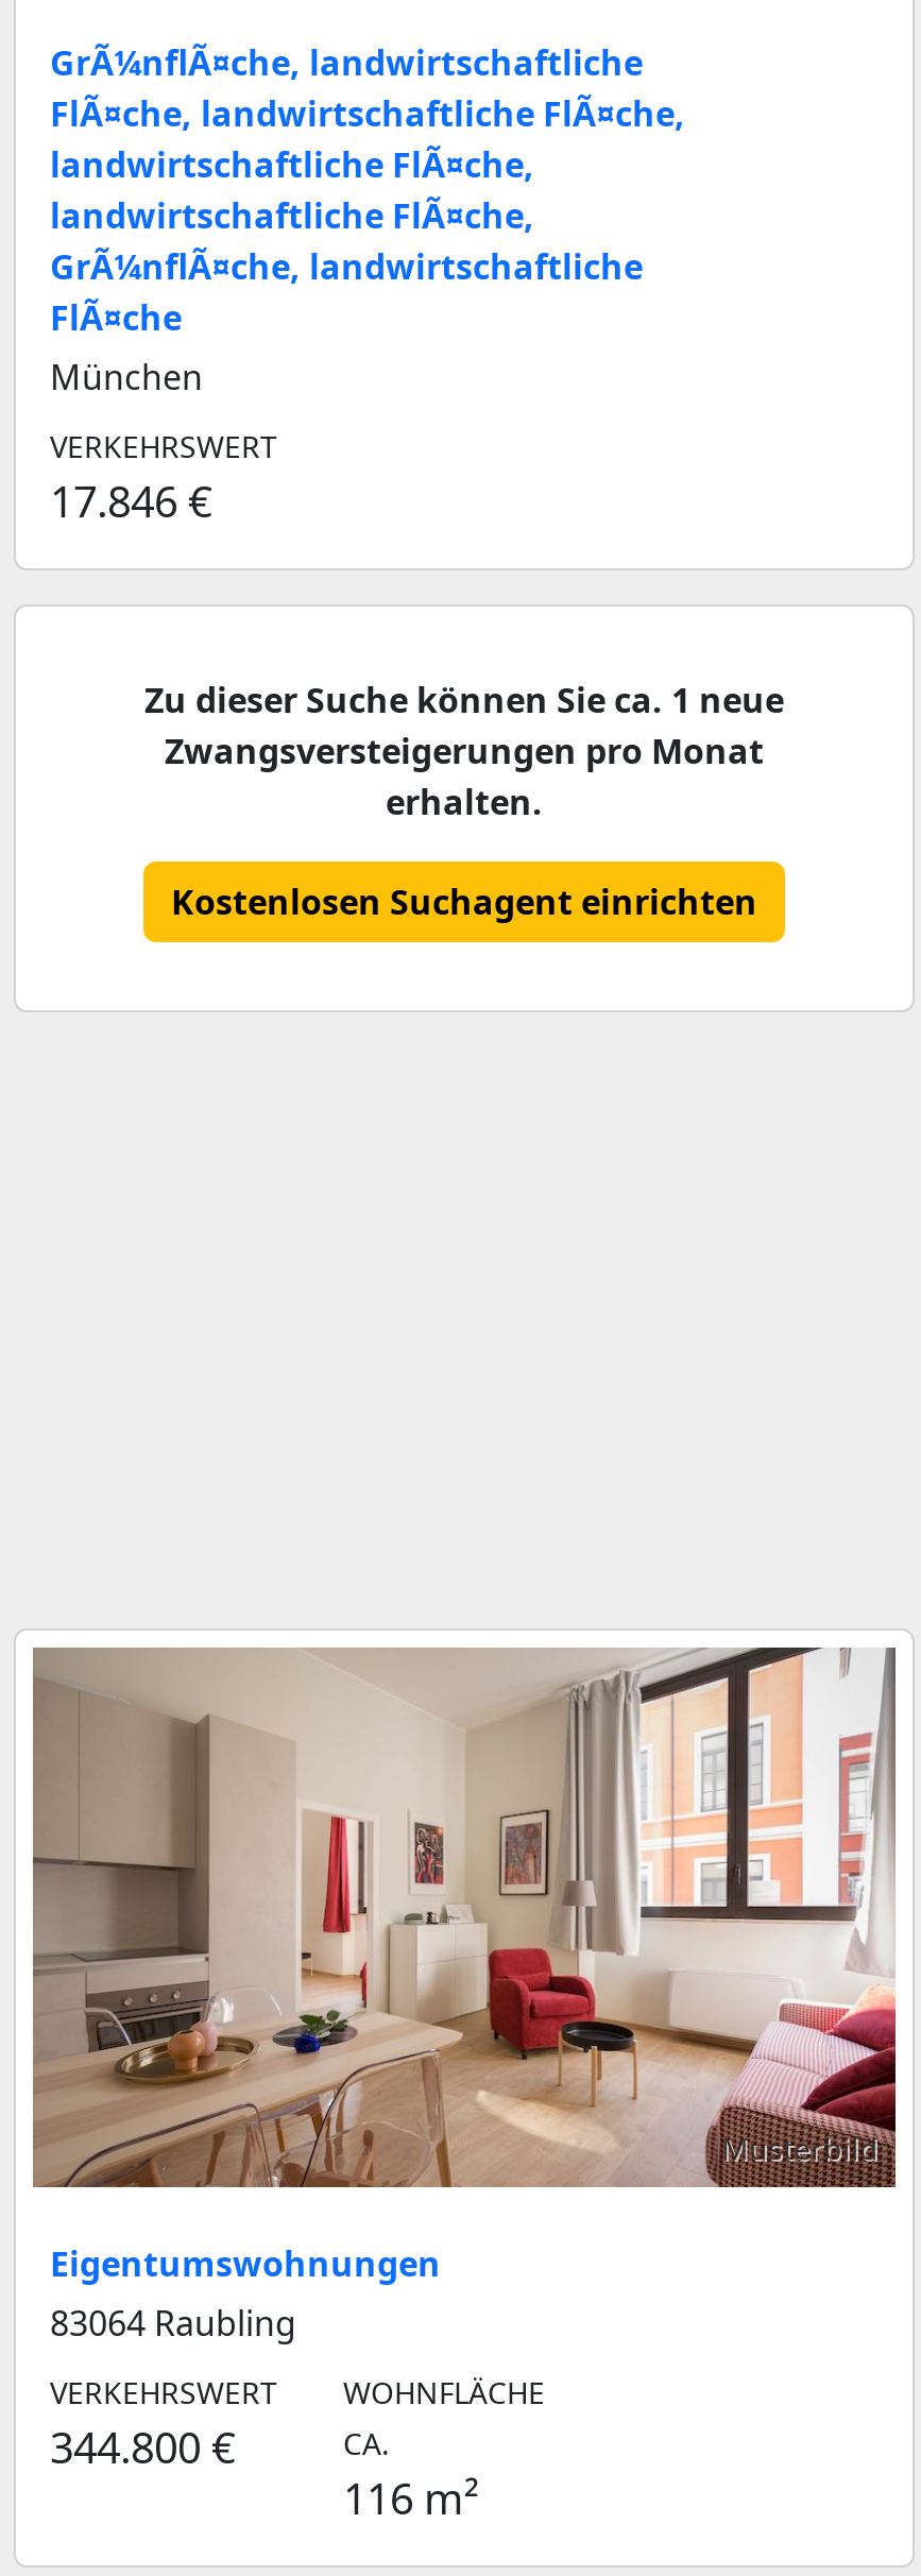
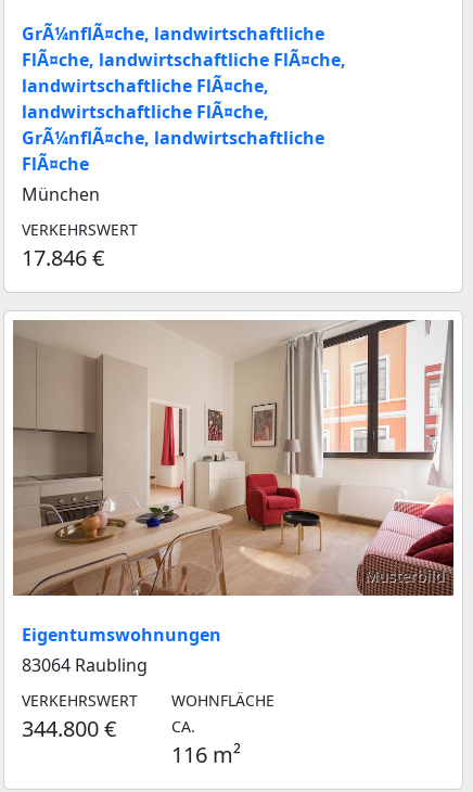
[144,677,784,925] Zu dieser Suche können Sie ca. 1 neue | Zwangsversteigerungen pro Monat | erhalten. | Kostenlosen Suchagent einrichten -> none

